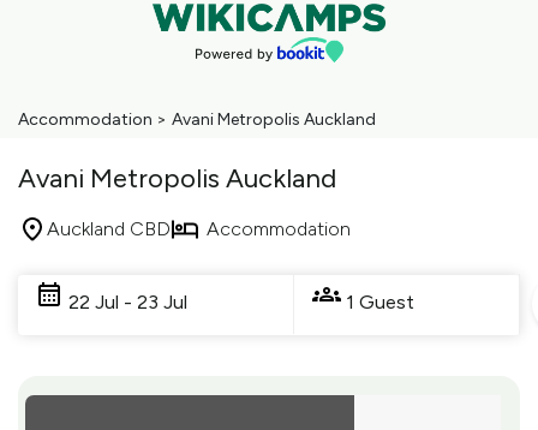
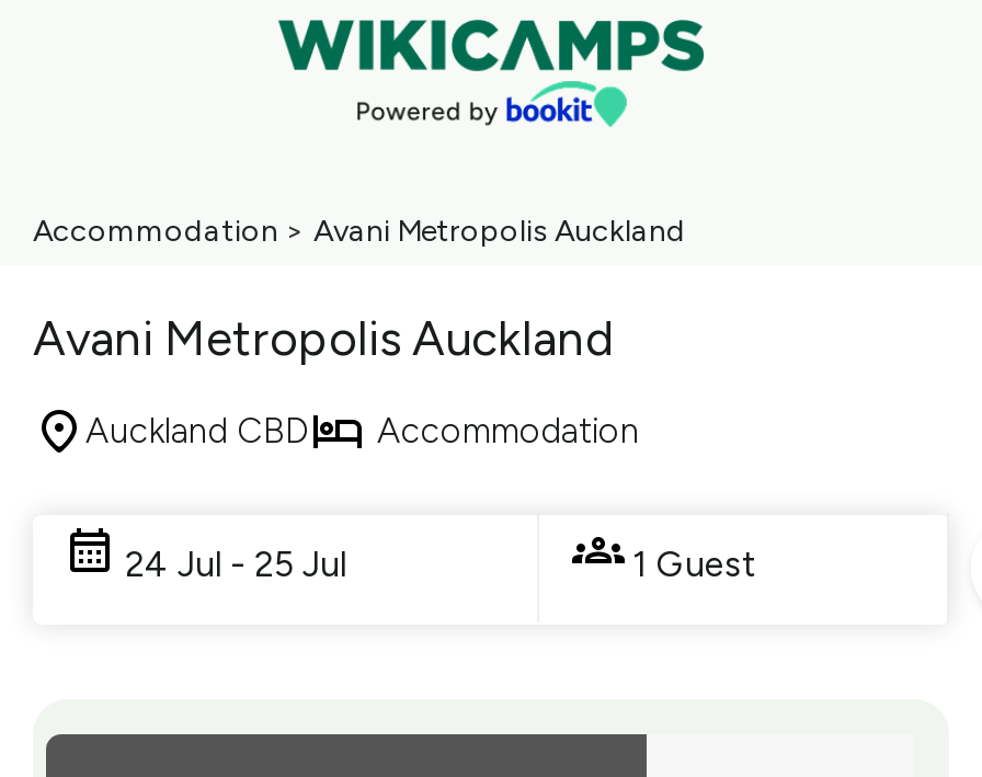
[68,291,187,314] 22 Jul - 23 Jul -> [125,544,346,586] 24 Jul - 25 Jul

